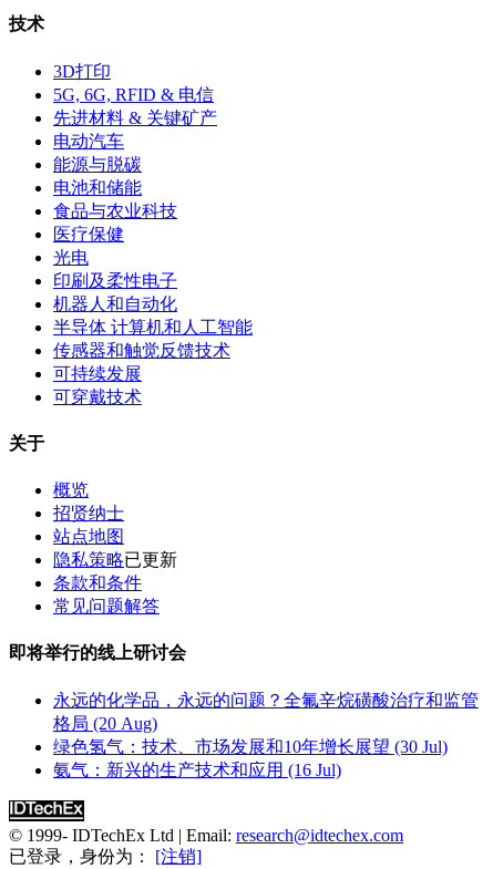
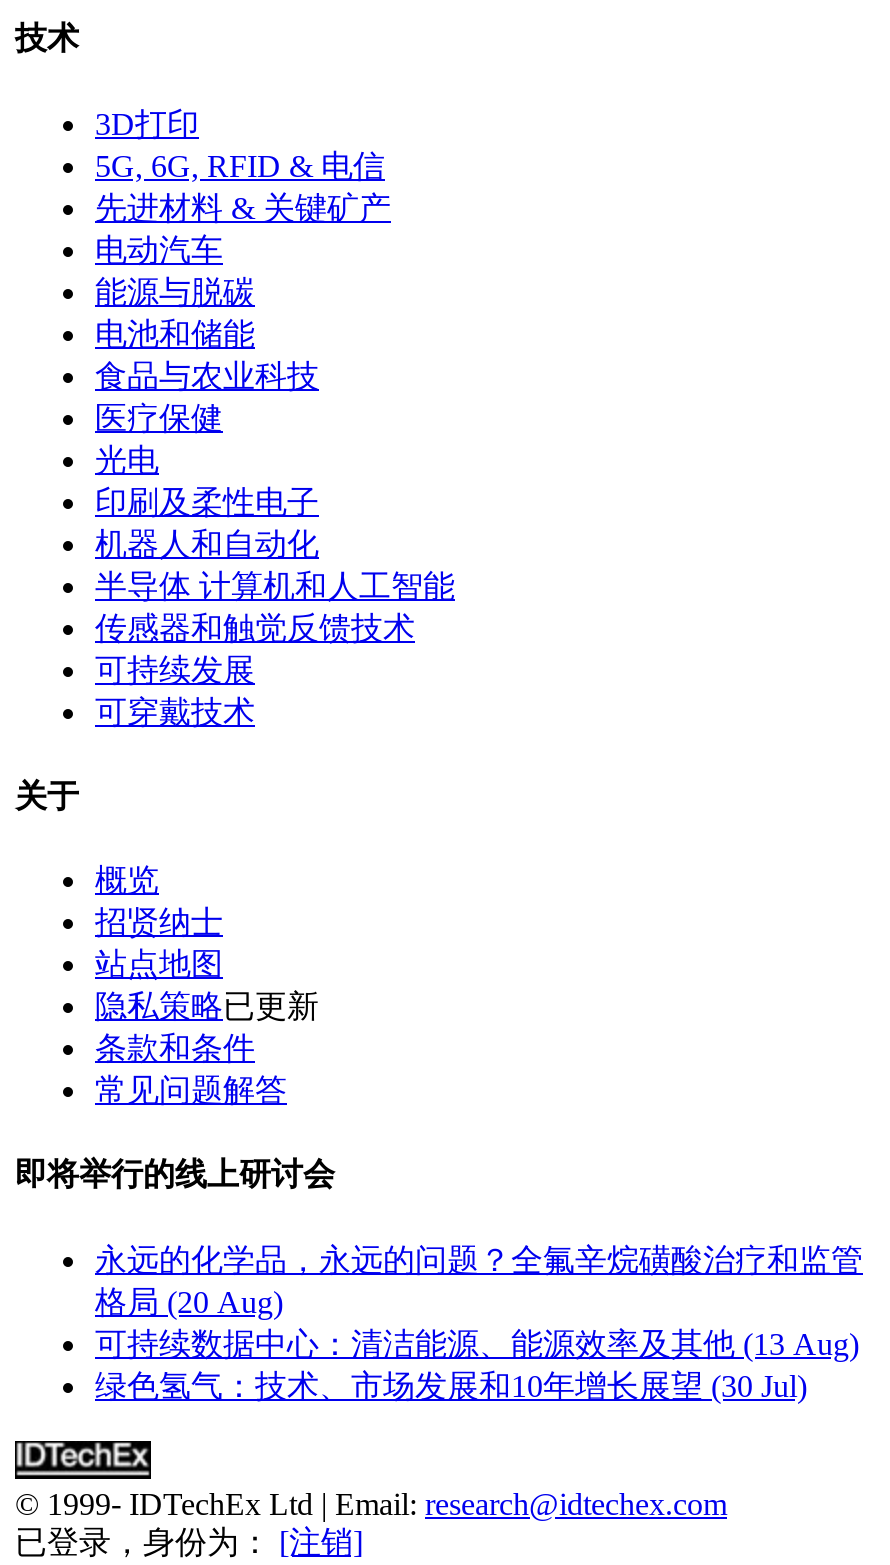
none -> [95,1326,859,1360] 可持续数据中心：清洁能源、能源效率及其他 (13 Aug)
moved [53,737,448,756] -> [95,1368,807,1402]: 绿色氢气：技术、市场发展和10年增长展望 (30 Jul)
[53,760,341,779] 氨气：新兴的生产技术和应用 (16 Jul) -> none

